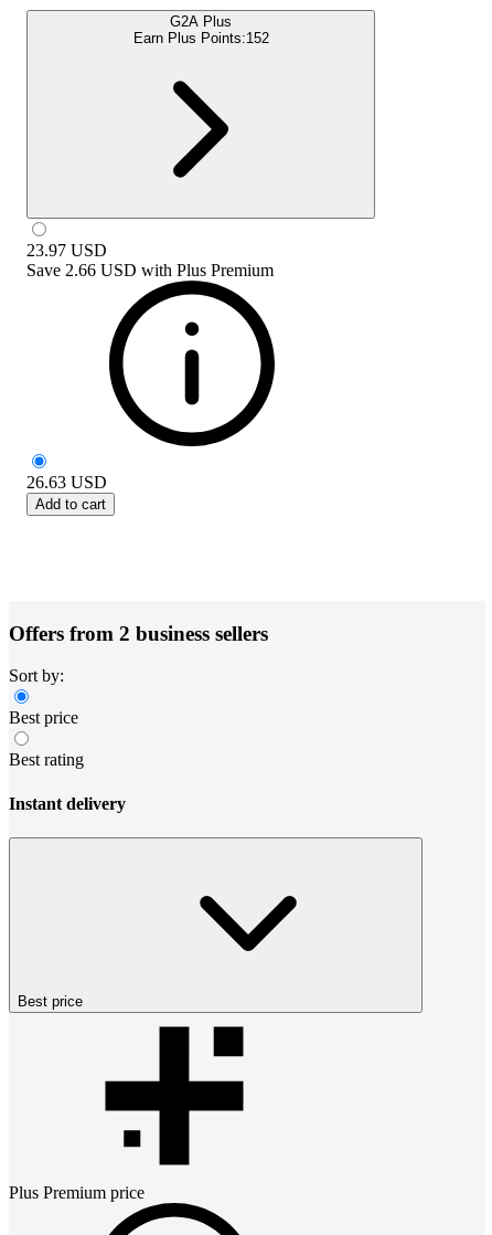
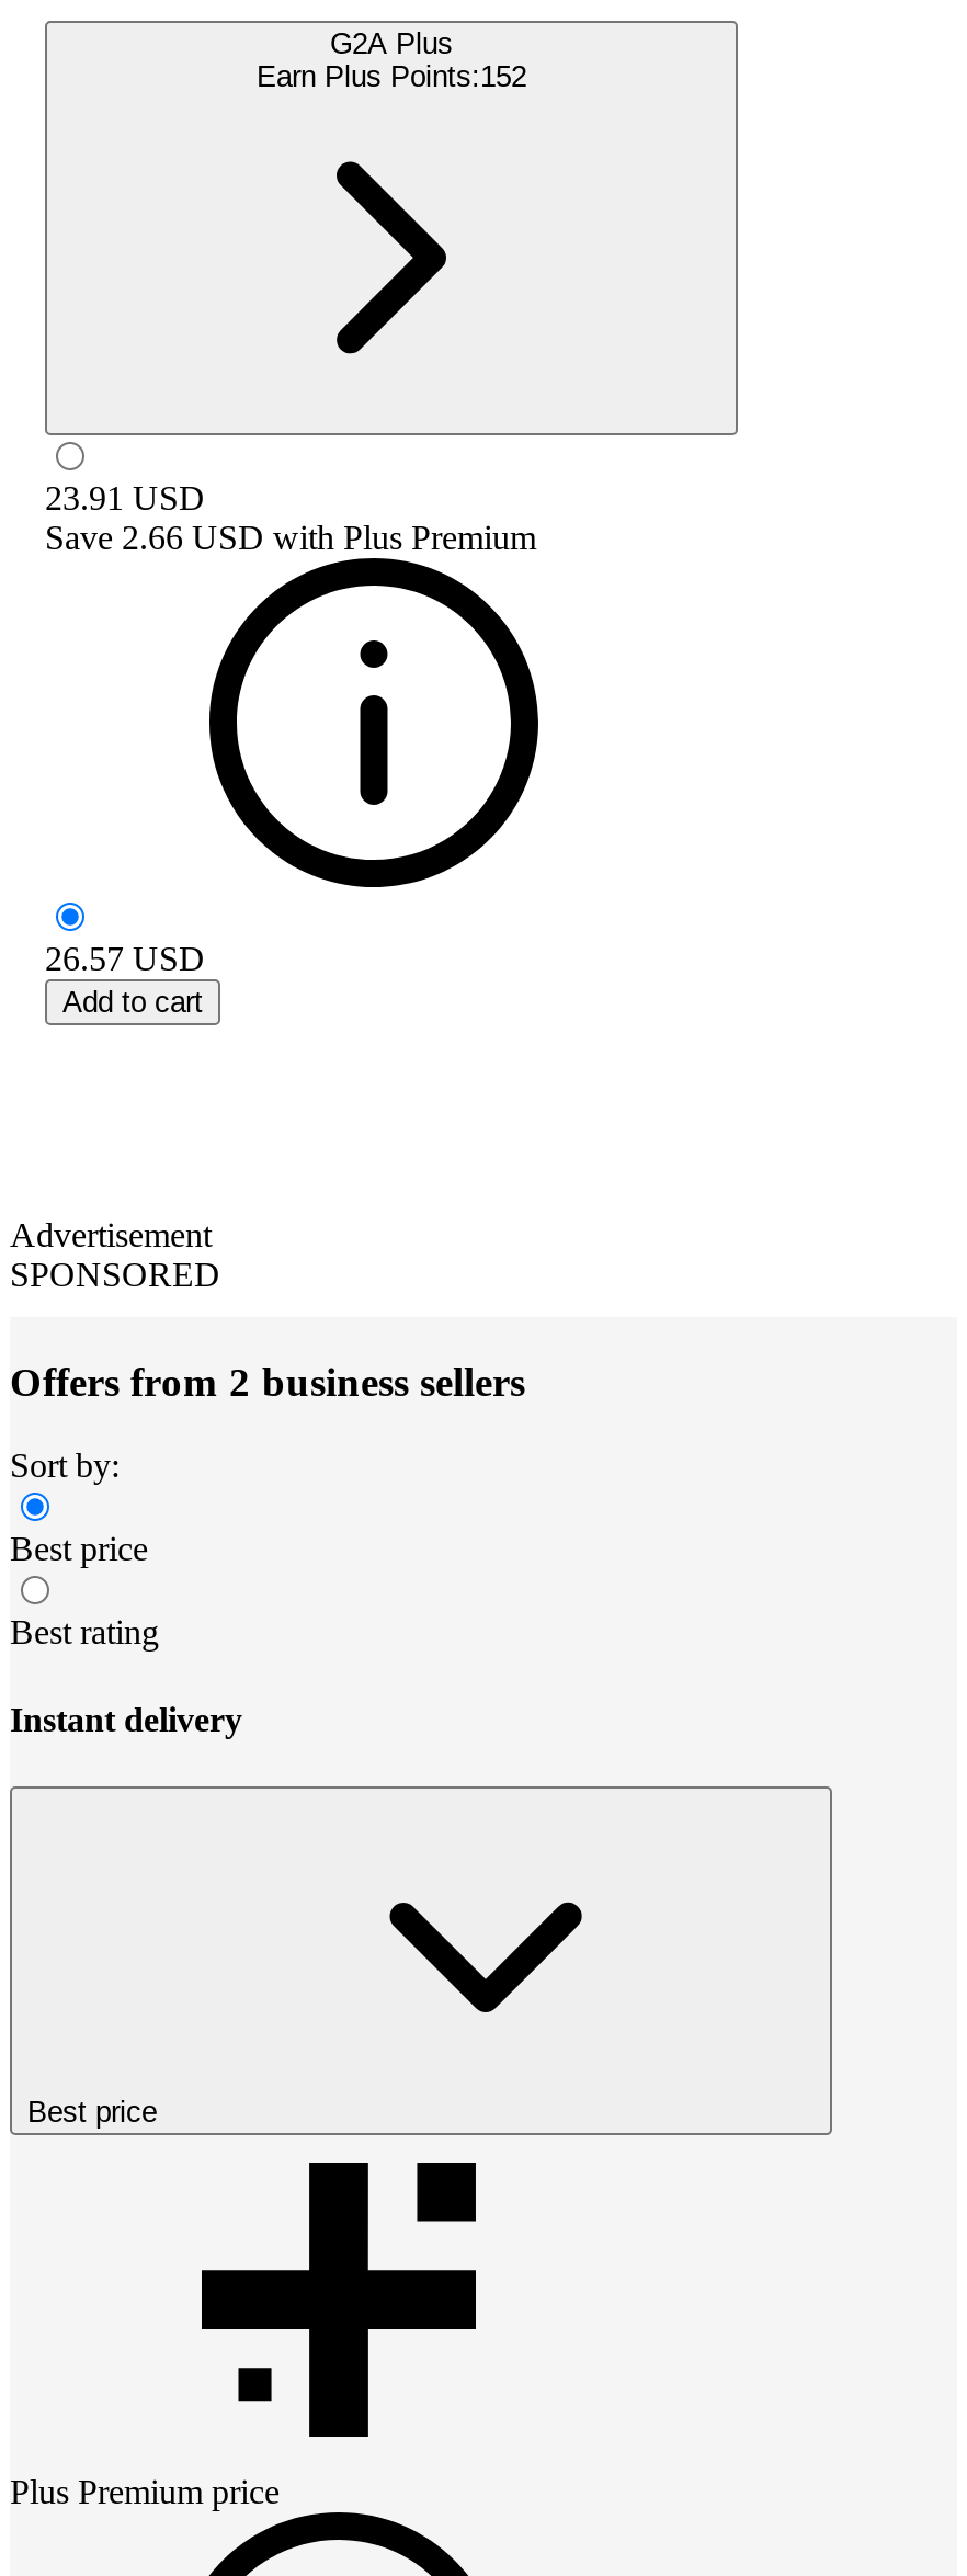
[26,241,107,259] 23.97 USD -> [45,479,205,516] 23.91 USD
[26,473,107,491] 26.63 USD -> [45,939,205,977] 26.57 USD
none -> [10,1216,220,1292] Advertisement | SPONSORED

